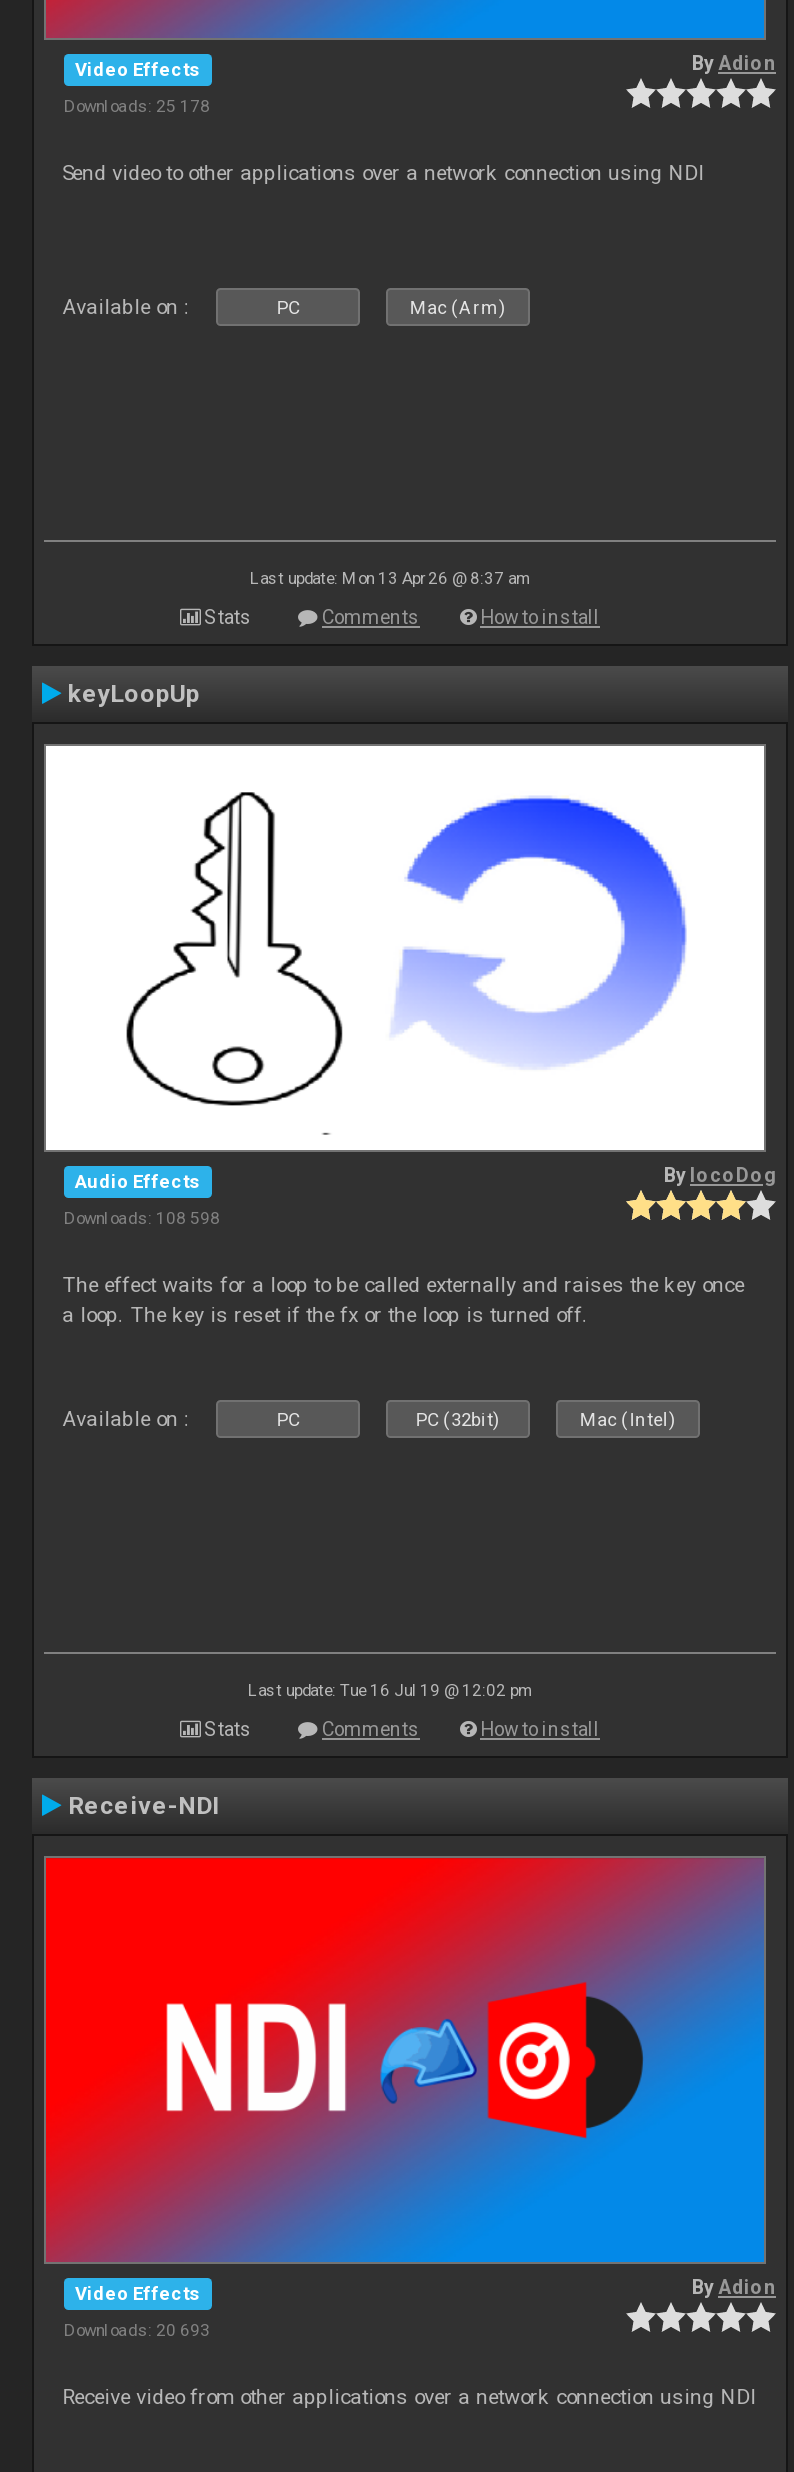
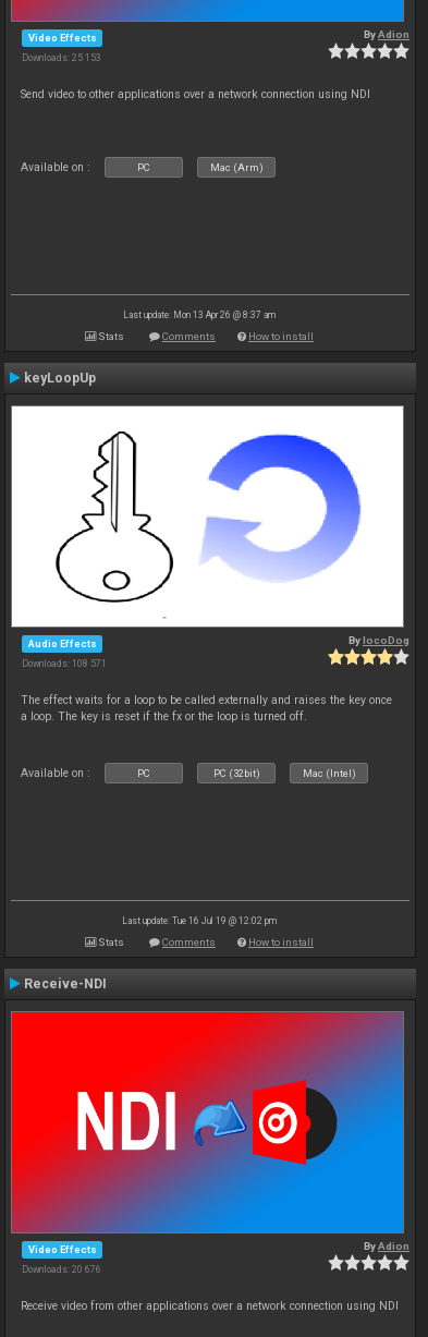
[64,95,210,115] Downloads: 25 178 -> [22,52,101,63] Downloads: 25 153
[64,1207,220,1227] Downloads: 108 598 -> [22,658,107,669] Downloads: 108 571
[64,2319,210,2339] Downloads: 20 693 -> [22,1264,101,1275] Downloads: 20 676

